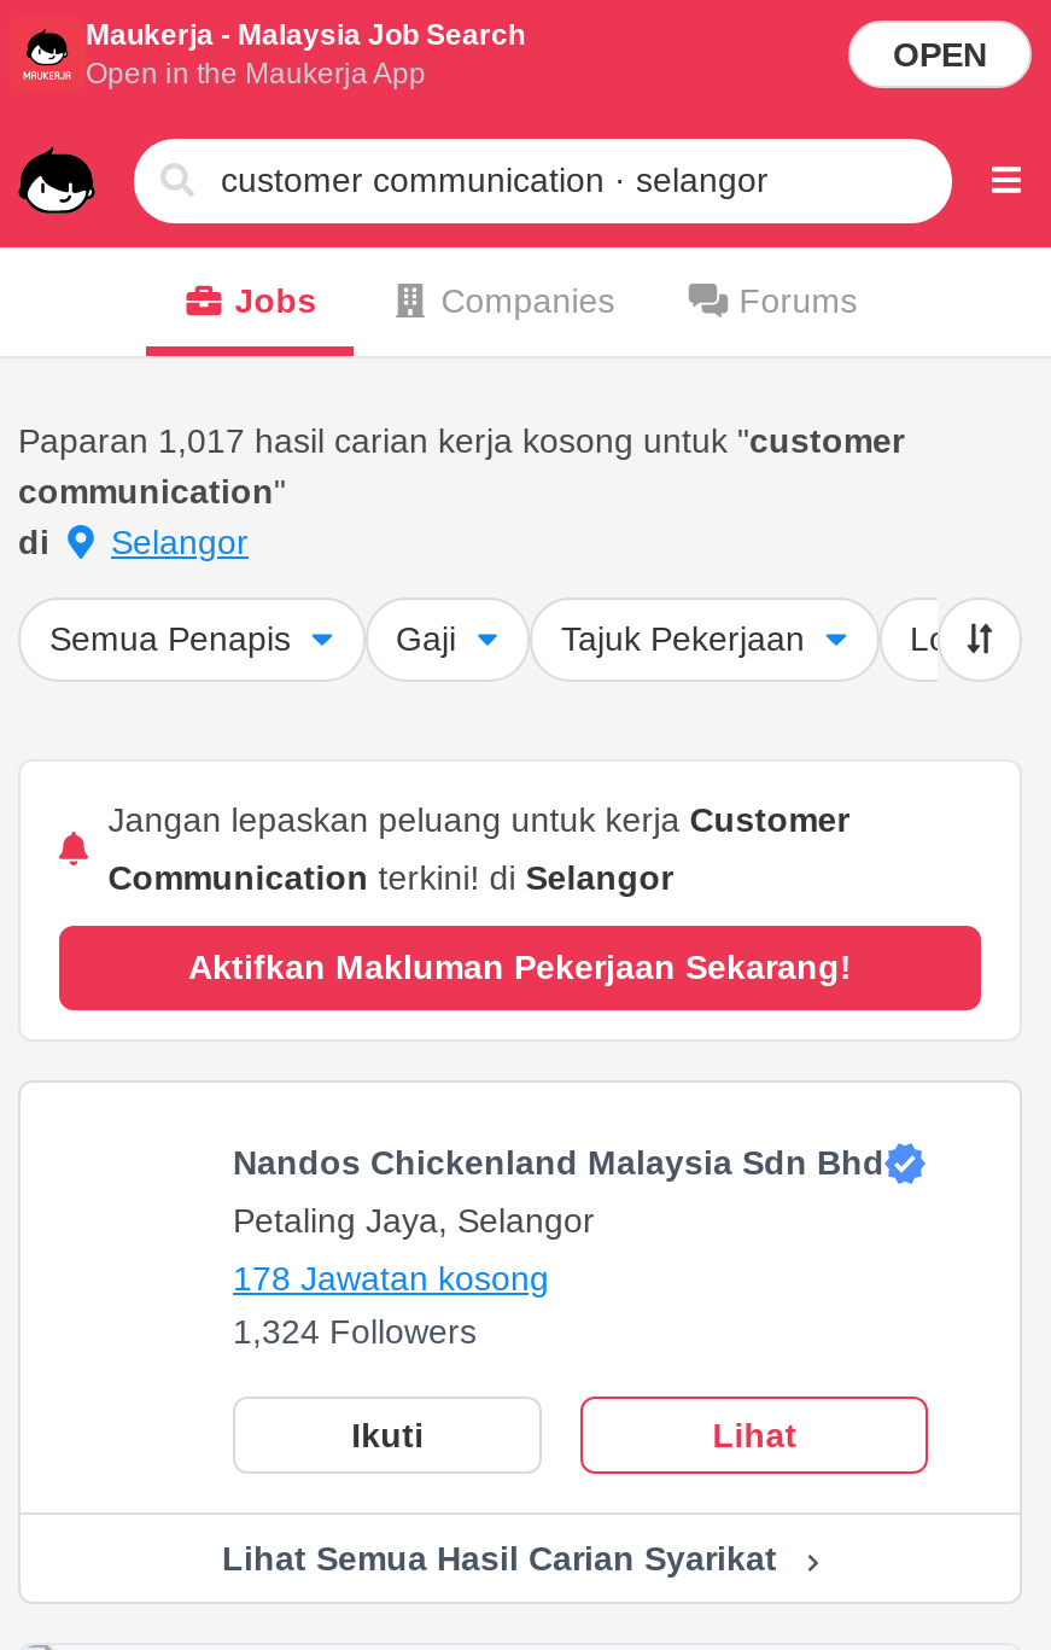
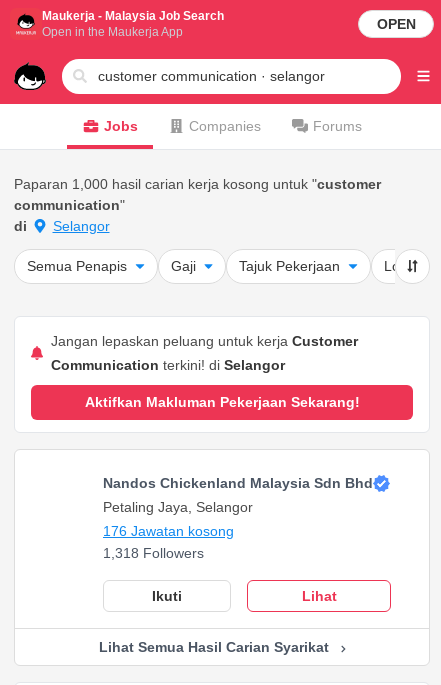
[18,421,904,460] Paparan 1,017 hasil carian kerja kosong untuk "customer -> [14,176,381,192] Paparan 1,000 hasil carian kerja kosong untuk "customer
[233,1259,549,1298] 178 Jawatan kosong -> [103,523,234,539] 176 Jawatan kosong
[233,1312,477,1351] 1,324 Followers -> [103,545,204,561] 1,318 Followers

